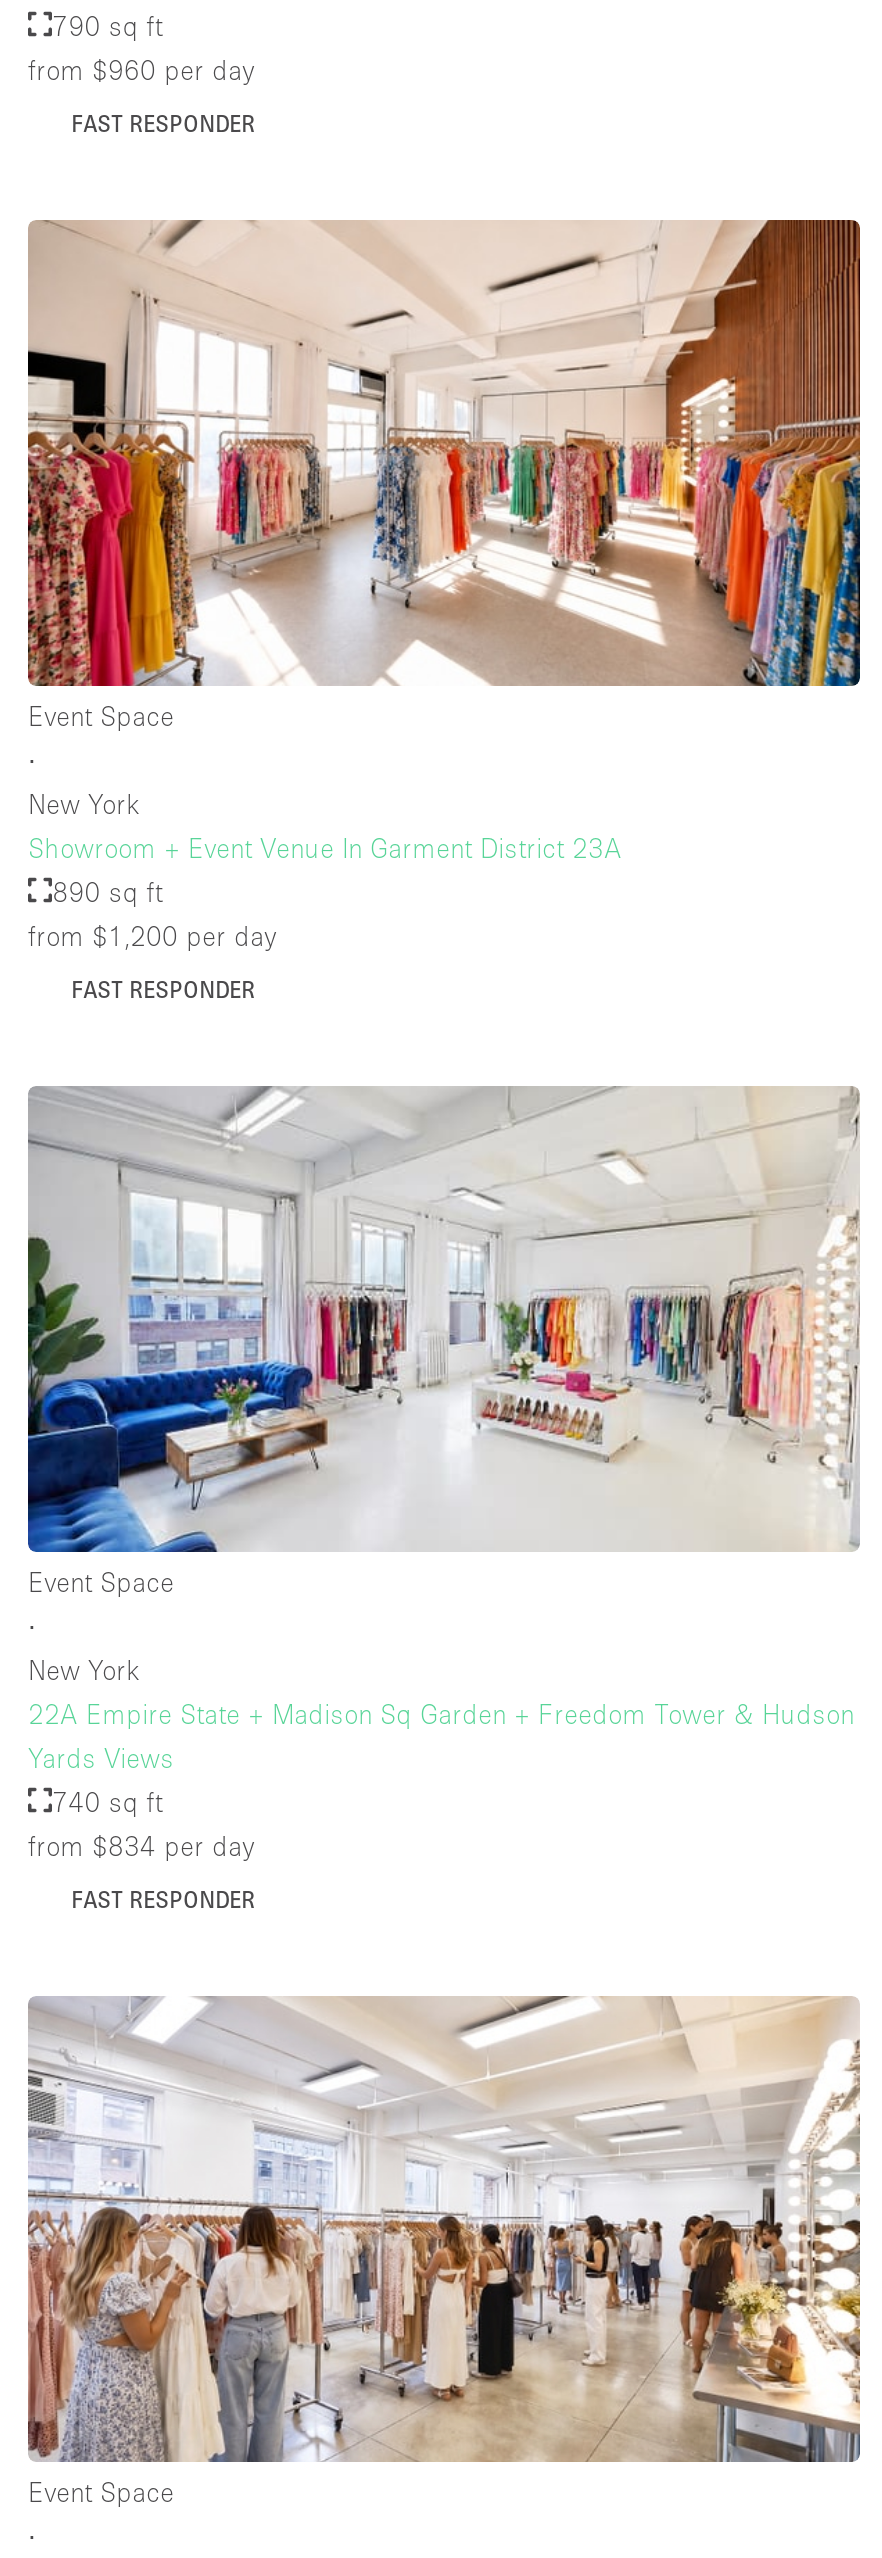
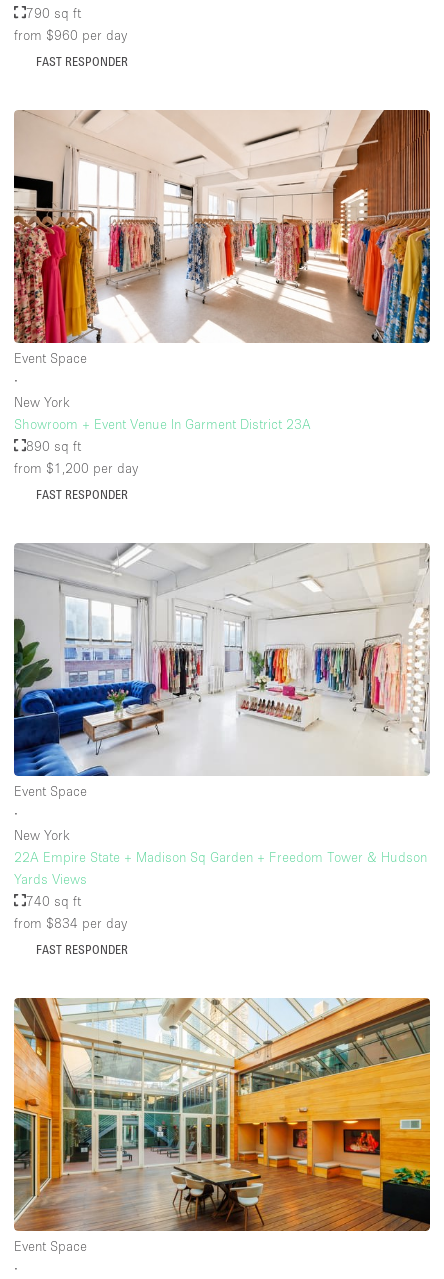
[26,1994,862,2464] [image] -> [13,997,431,1232] [image]

